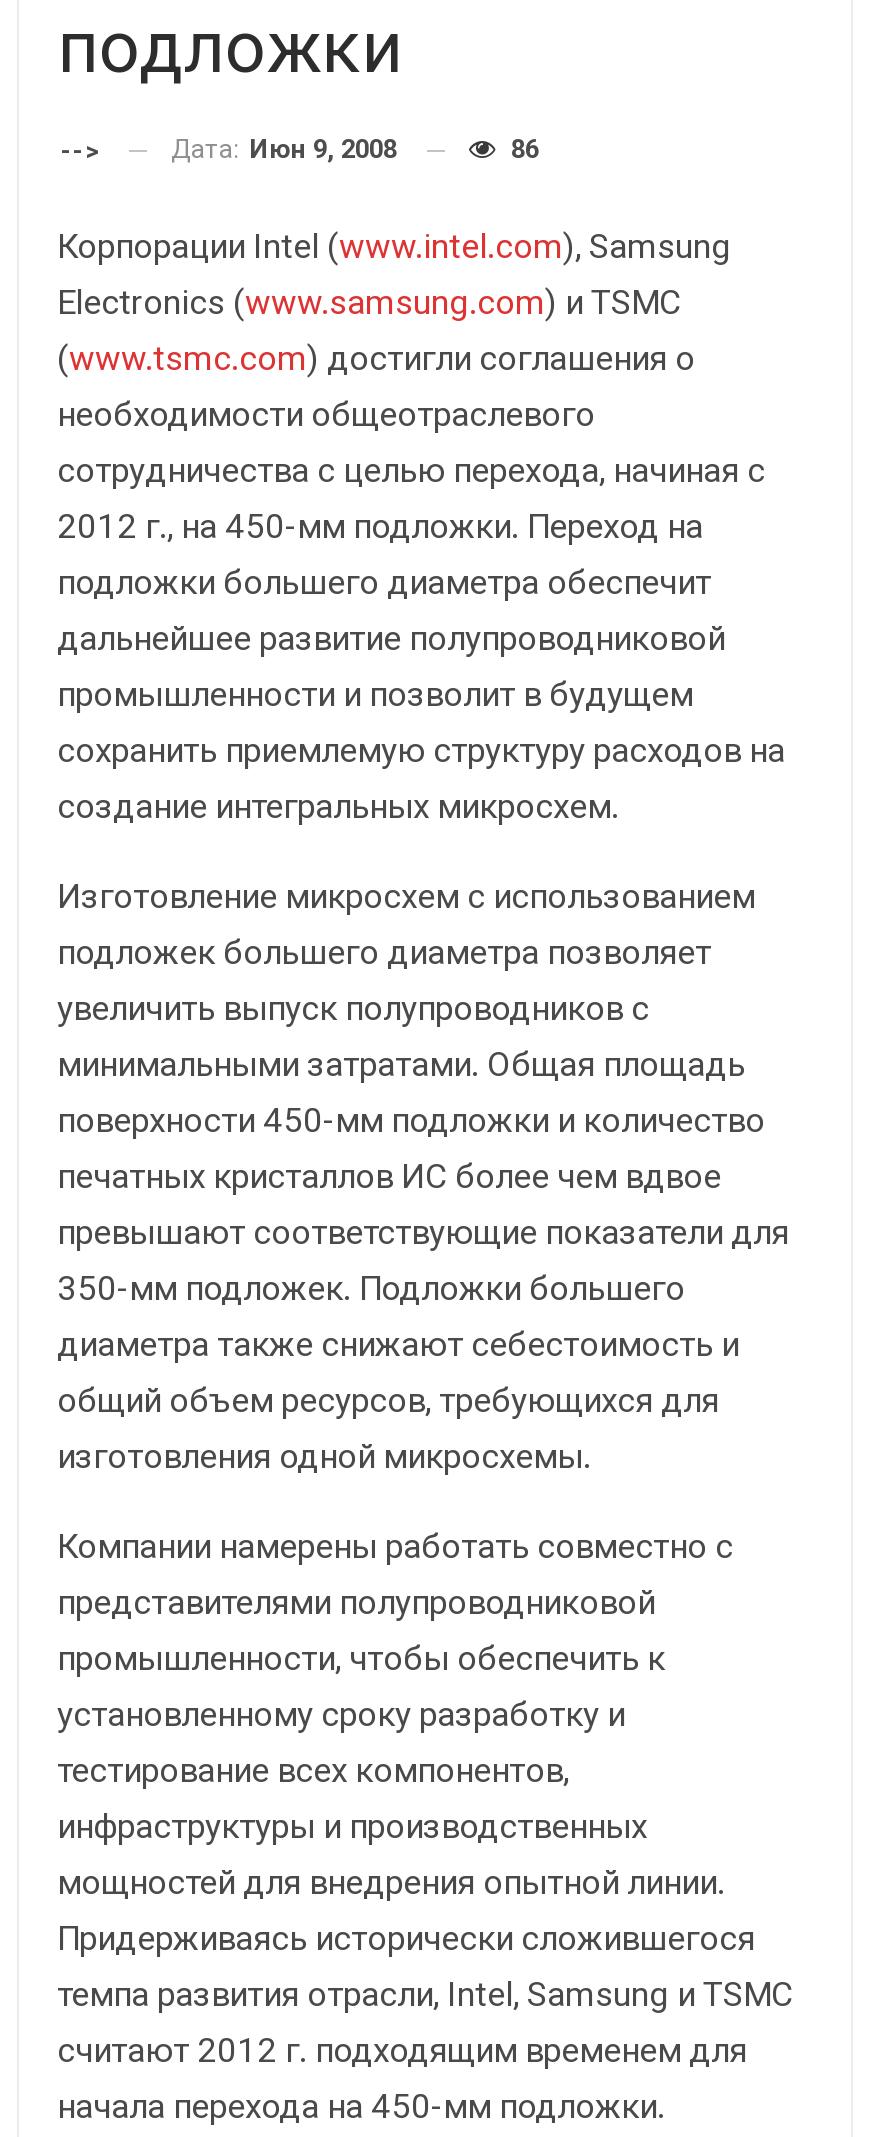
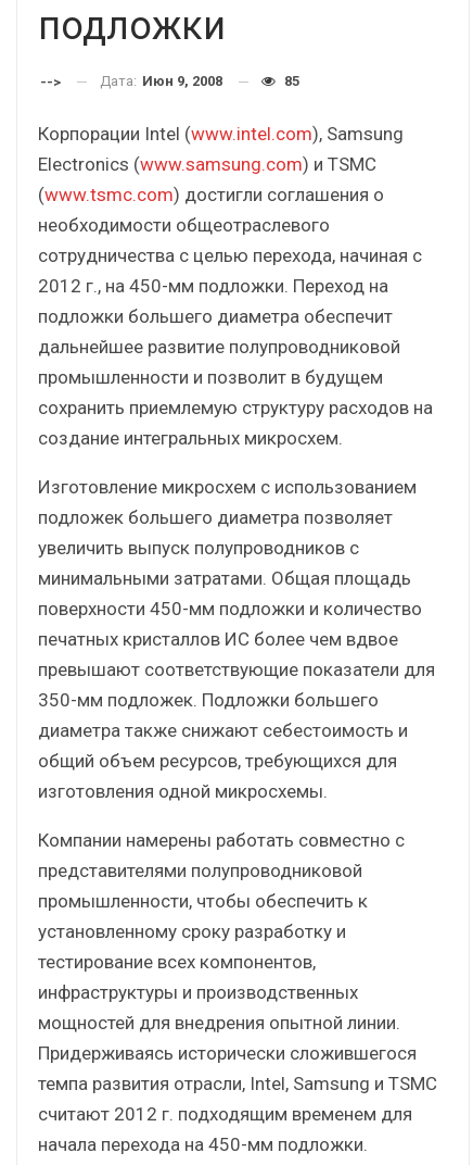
[511,134,539,164] 86 -> [284,73,299,89] 85

